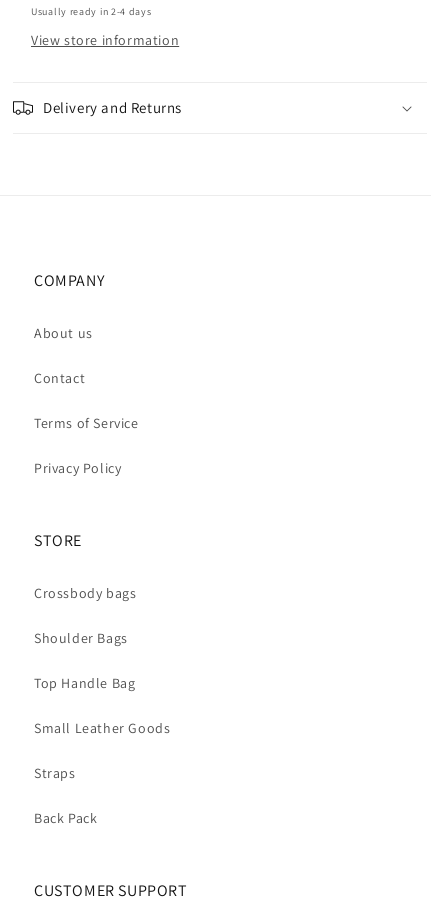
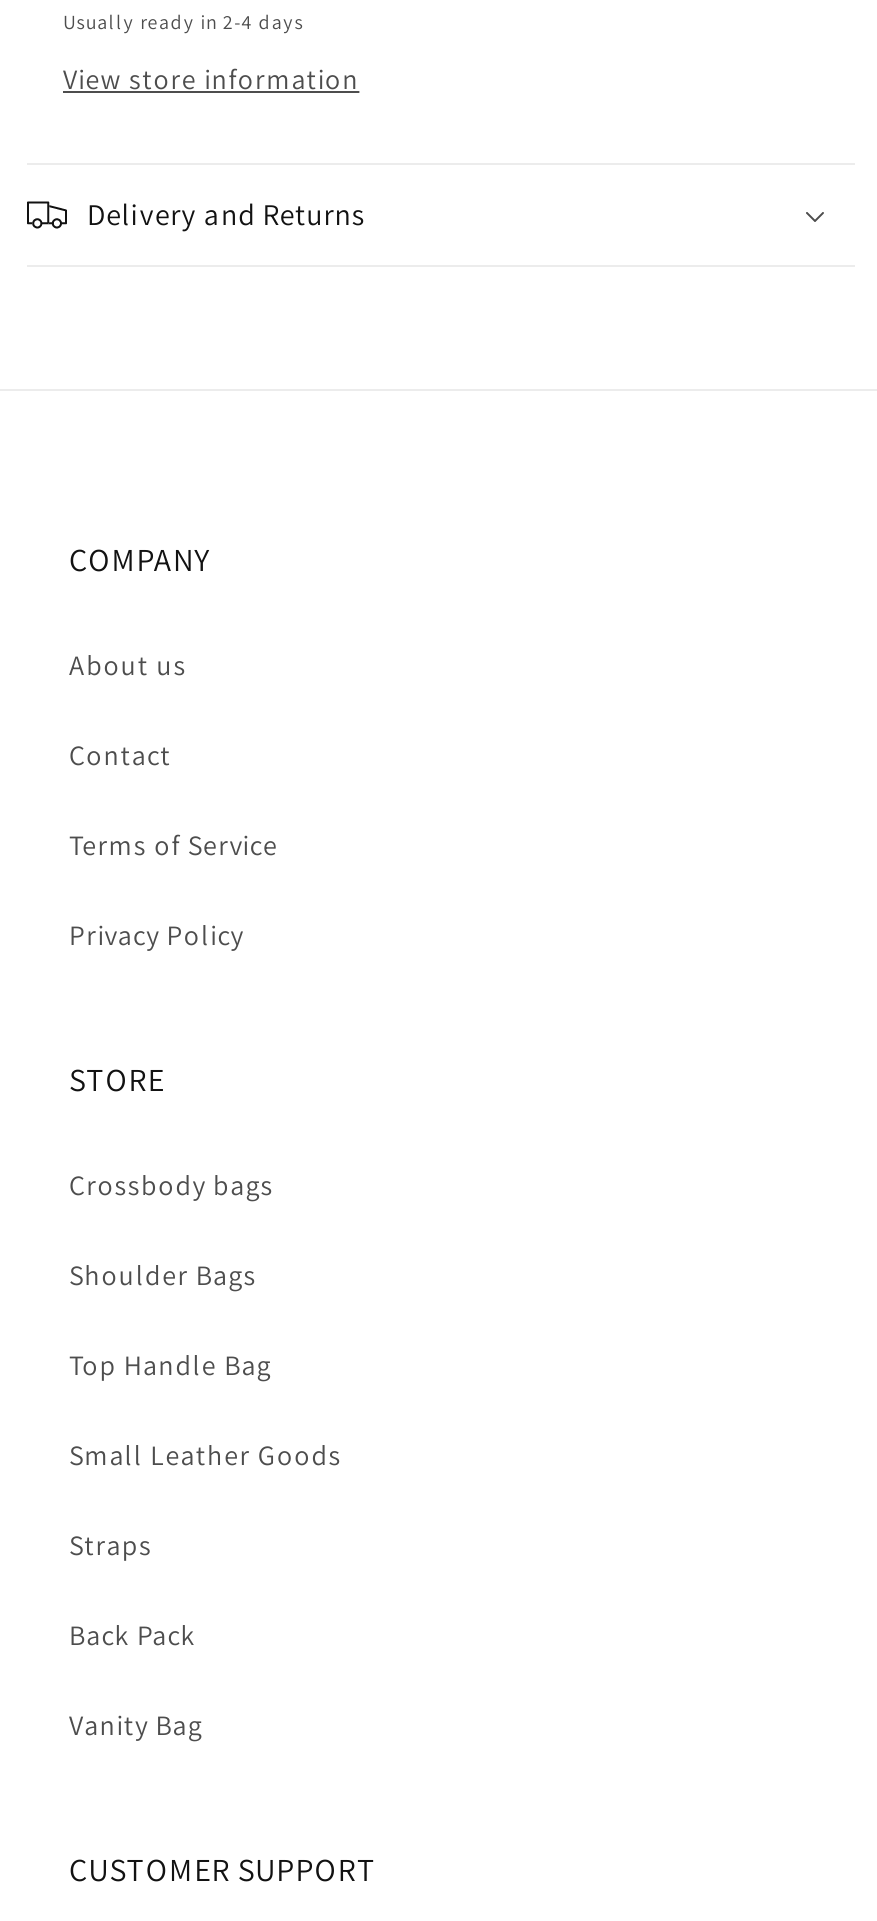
none -> [69,1707,203,1743] Vanity Bag

